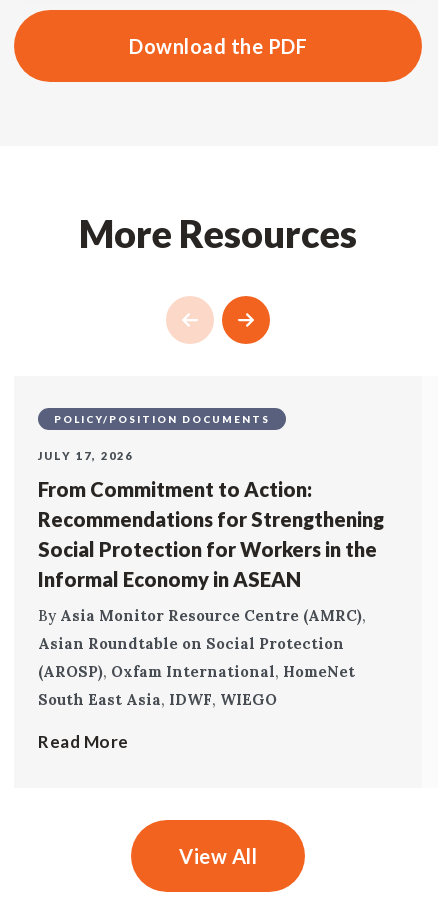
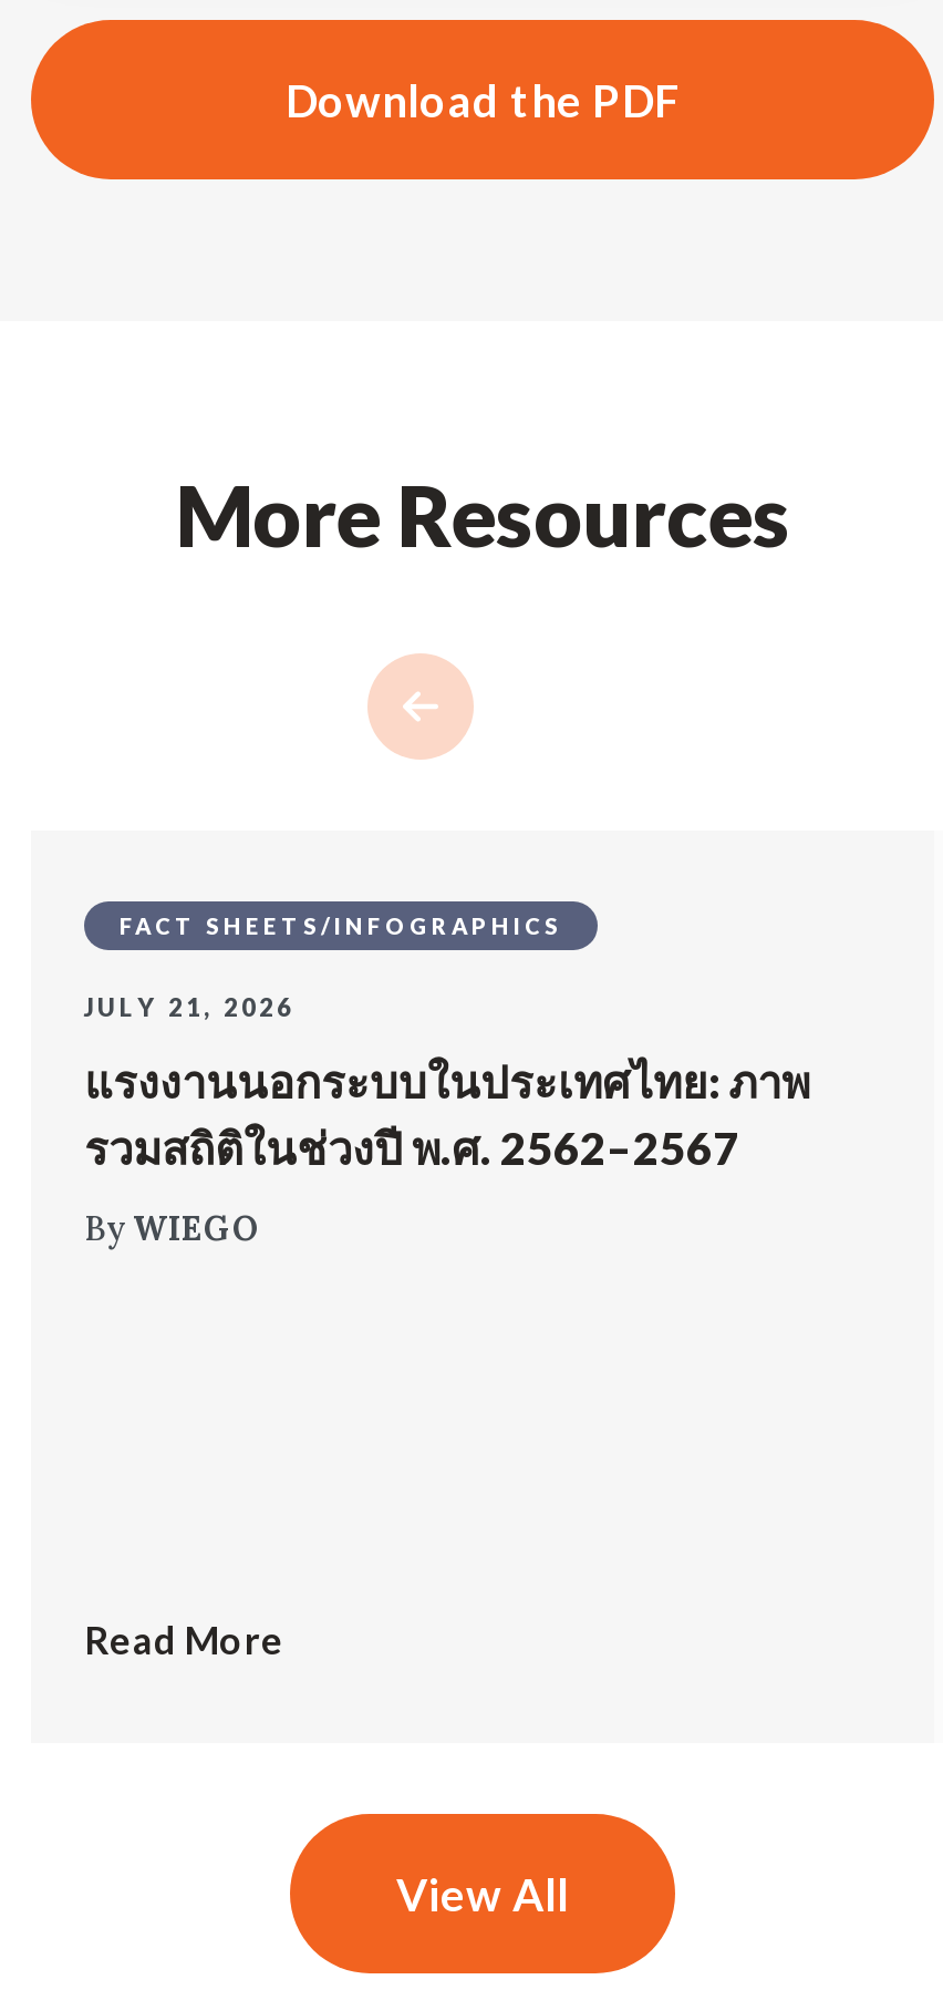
[221,295,271,345] [image] -> none
[38,413,384,709] POLICY/POSITION DOCUMENTS | JULY 17, 2026 | From Commitment to Action: | Recommendations for Strengthening | Social Protection for Workers in the | Informal Economy in ASEAN | By Asia Monitor Resource Centre (AMRC), | Asian Roundtable on Social Protection | (AROSP), Oxfam International, HomeNet | South East Asia, IDWF, WIEGO -> [84,912,810,1249] FACT SHEETS/INFOGRAPHICS | JULY 21, 2026 | แรงงานนอกระบบในประเทศไทย: ภาพ | รวมสถิติในช่วงปี พ.ศ. 2562–2567 | By WIEGO

